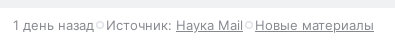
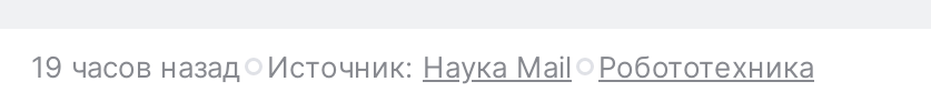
[13,17,94,33] 1 день назад -> [31,50,240,85] 19 часов назад
[255,17,374,33] Новые материалы -> [598,50,814,85] Робототехника

